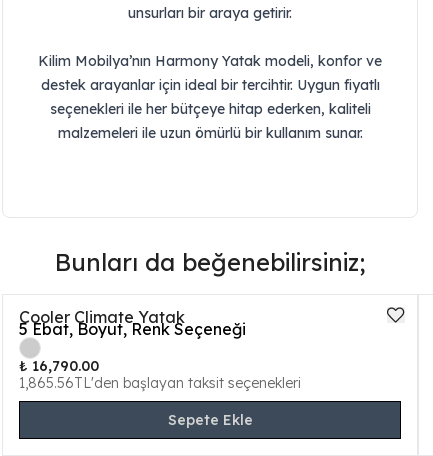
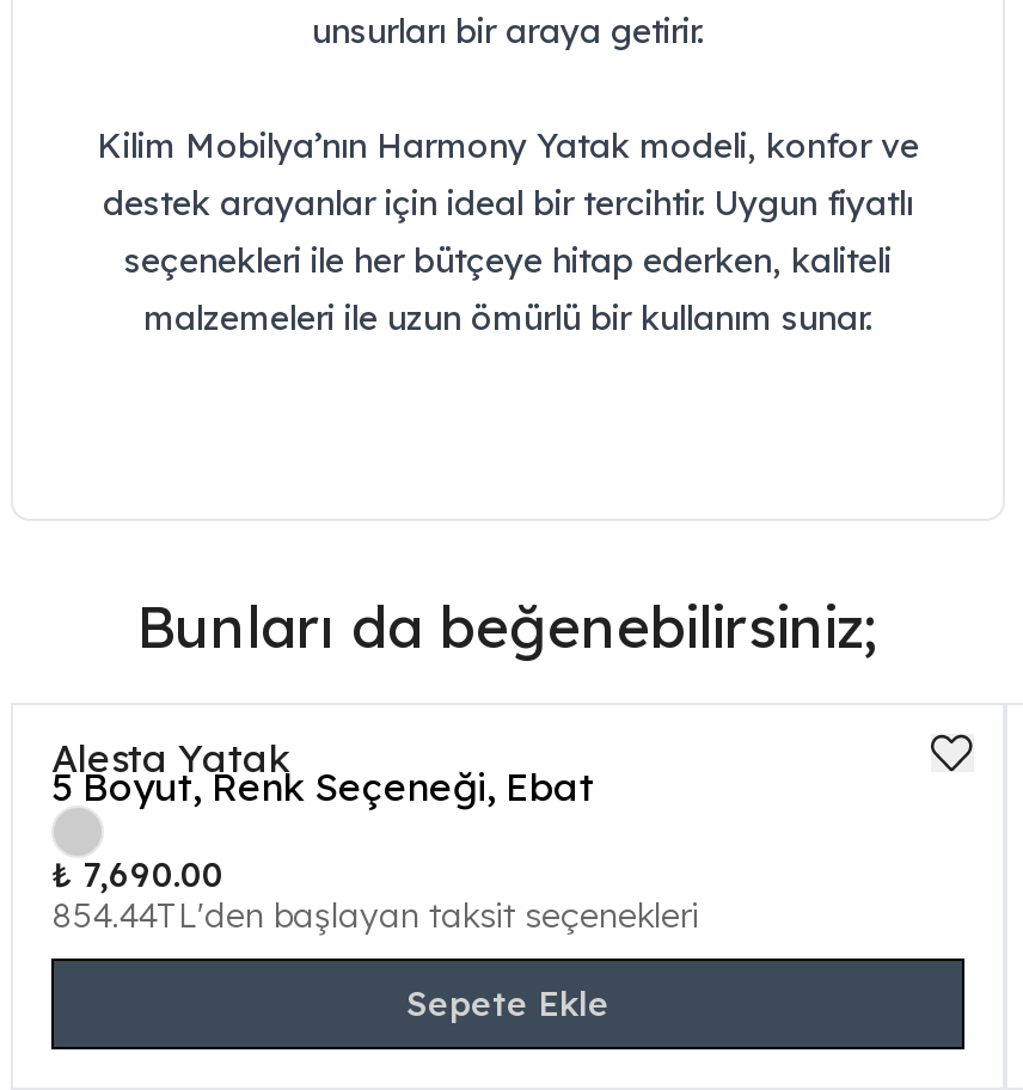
[19,307,246,339] Cooler Climate Yatak | 5 Ebat, Boyut, Renk Seçeneği -> [51,734,594,810] Alesta Yatak | 5 Boyut, Renk Seçeneği, Ebat
[19,357,301,392] ₺ 16,790.00 | 1,865.56TL'den başlayan taksit seçenekleri -> [51,853,699,937] ₺ 7,690.00 | 854.44TL'den başlayan taksit seçenekleri

